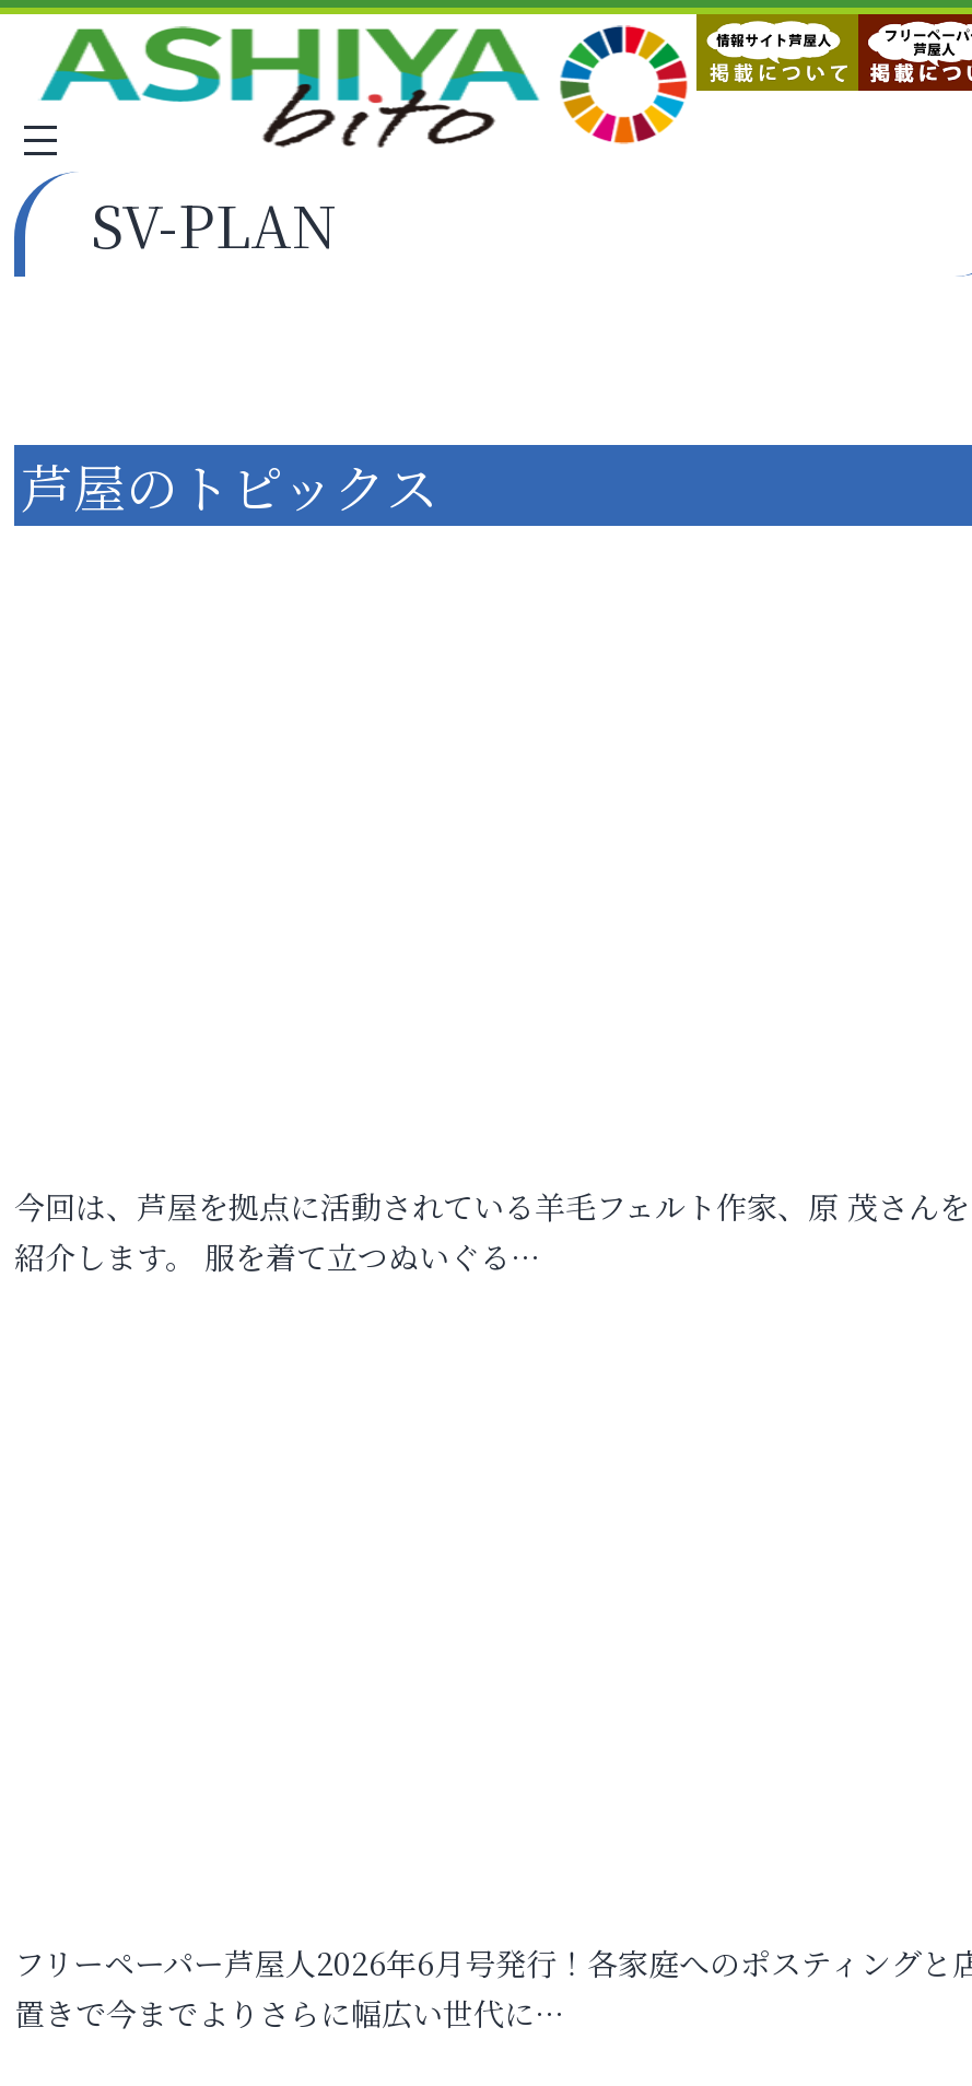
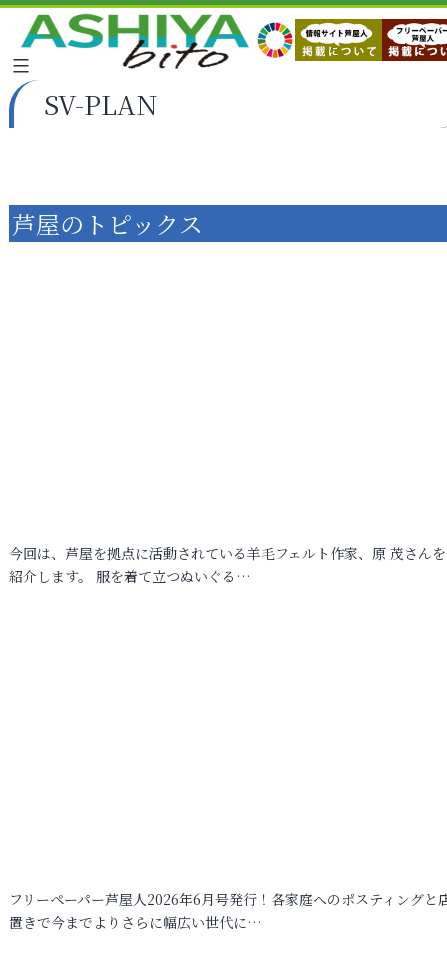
[561,12,965,145] [image] -> [258,7,444,67] [image]

